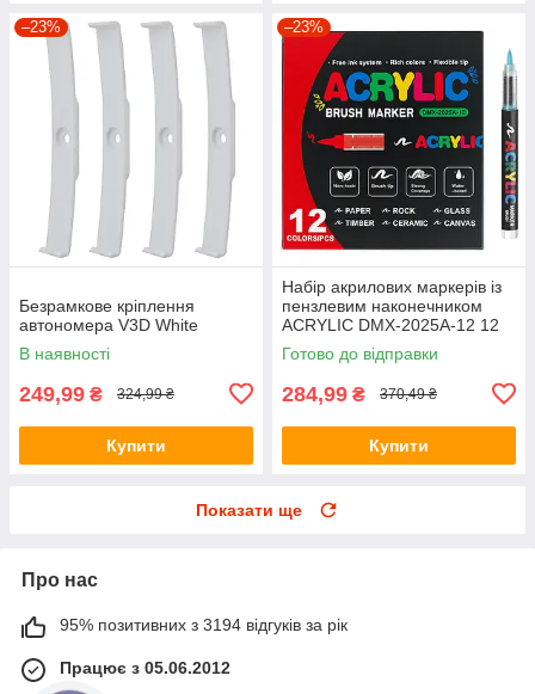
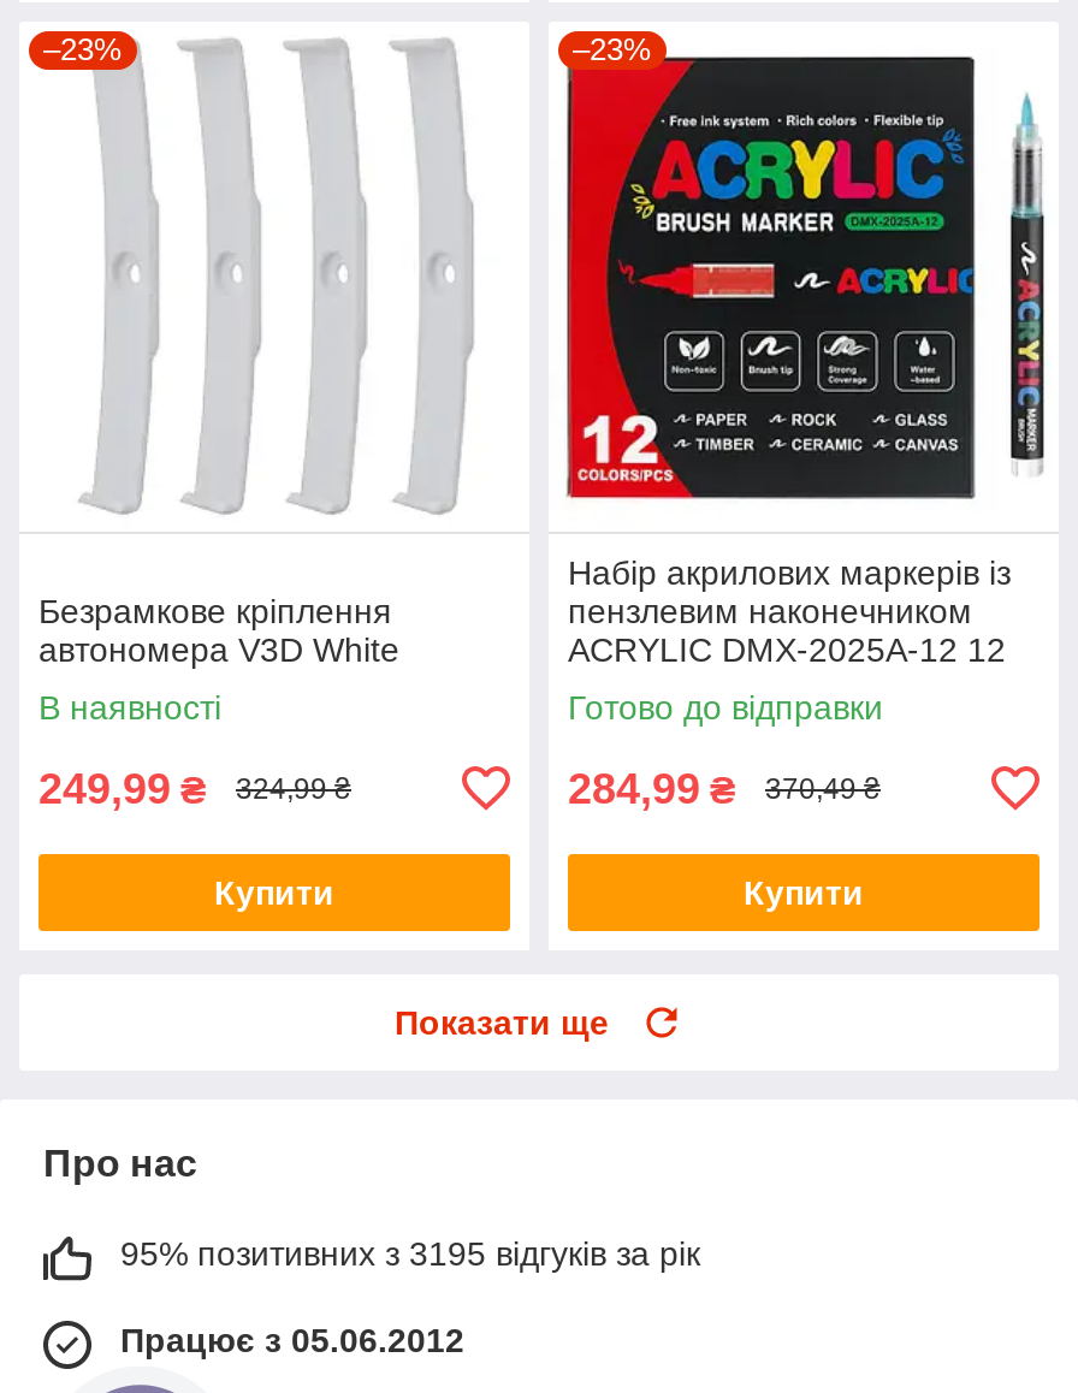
[60,615,348,634] 95% позитивних з 3194 відгуків за рік -> [120,1234,700,1272] 95% позитивних з 3195 відгуків за рік

